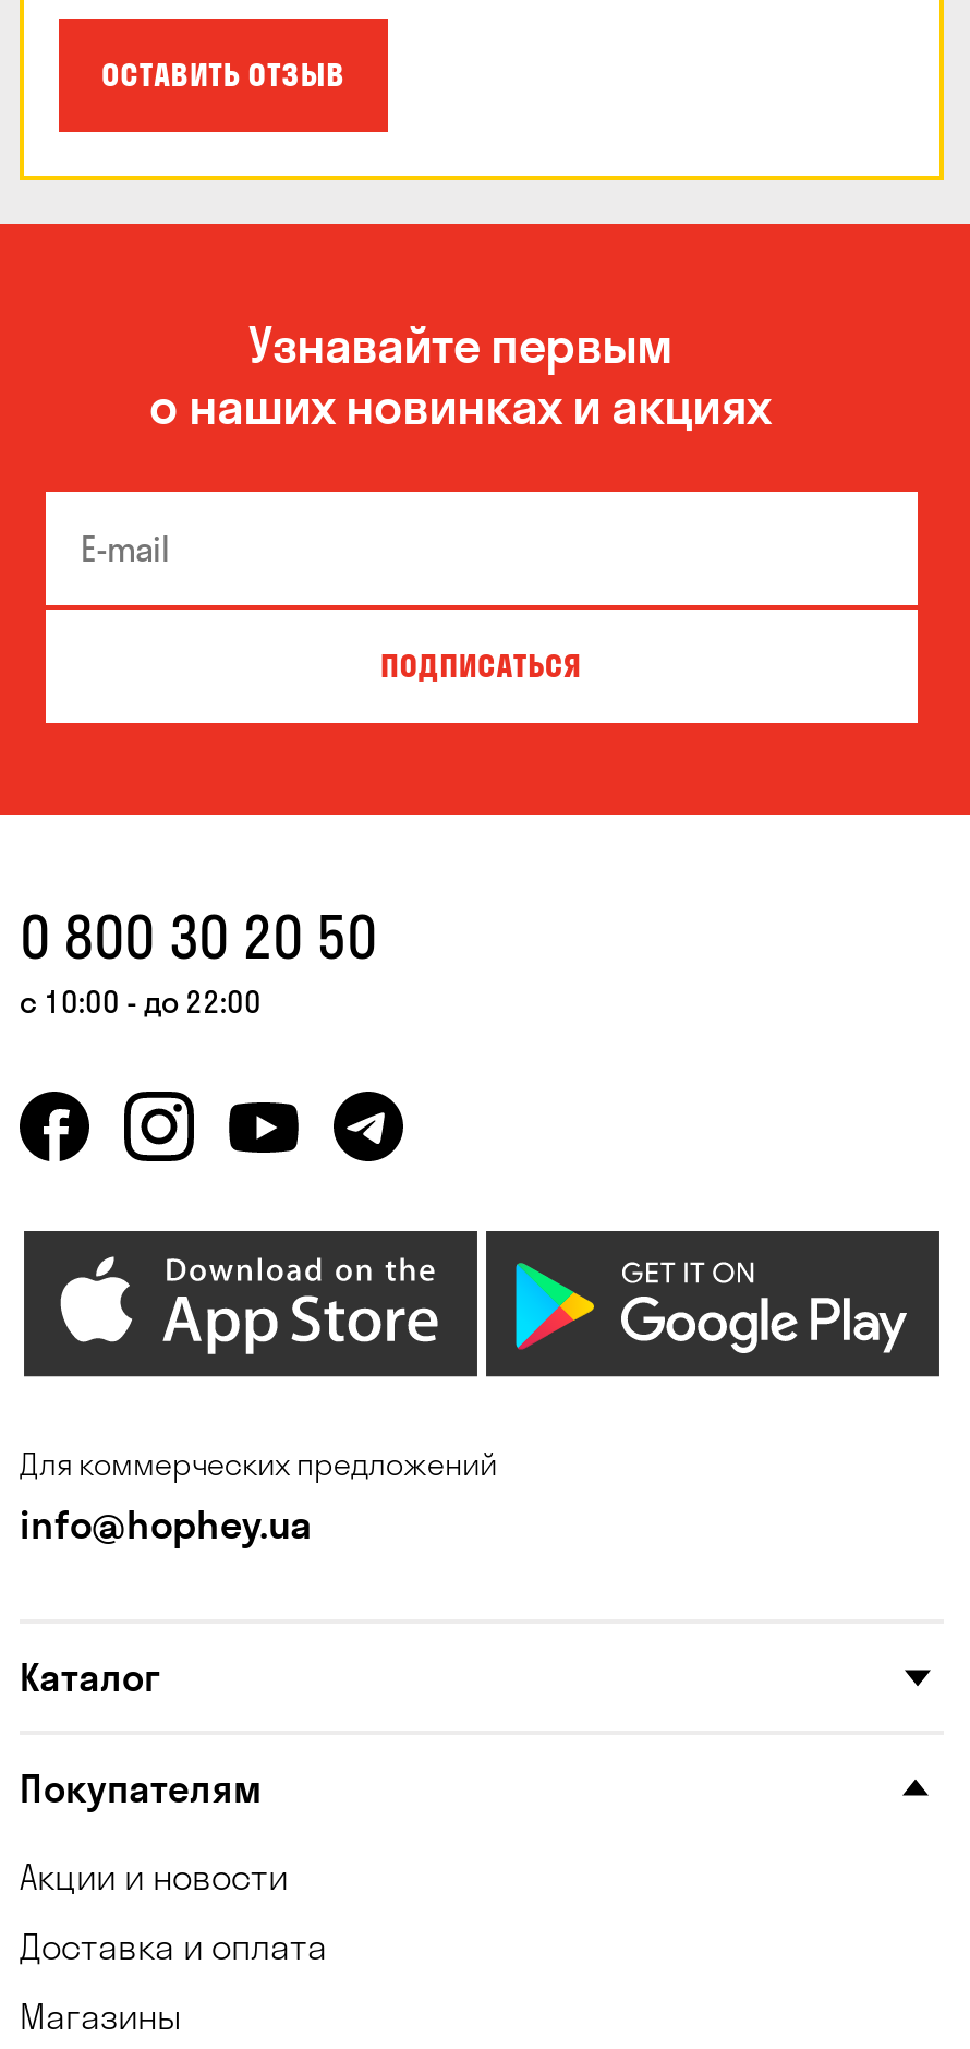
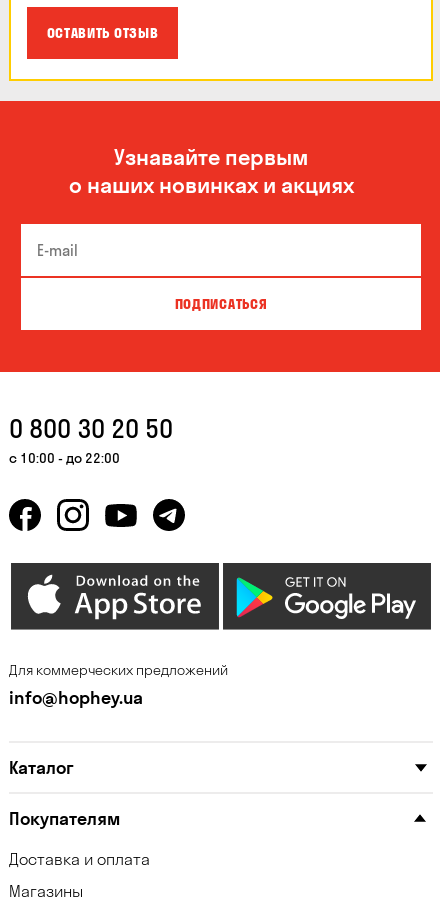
[20,1856,288,1899] Акции и новости -> none

